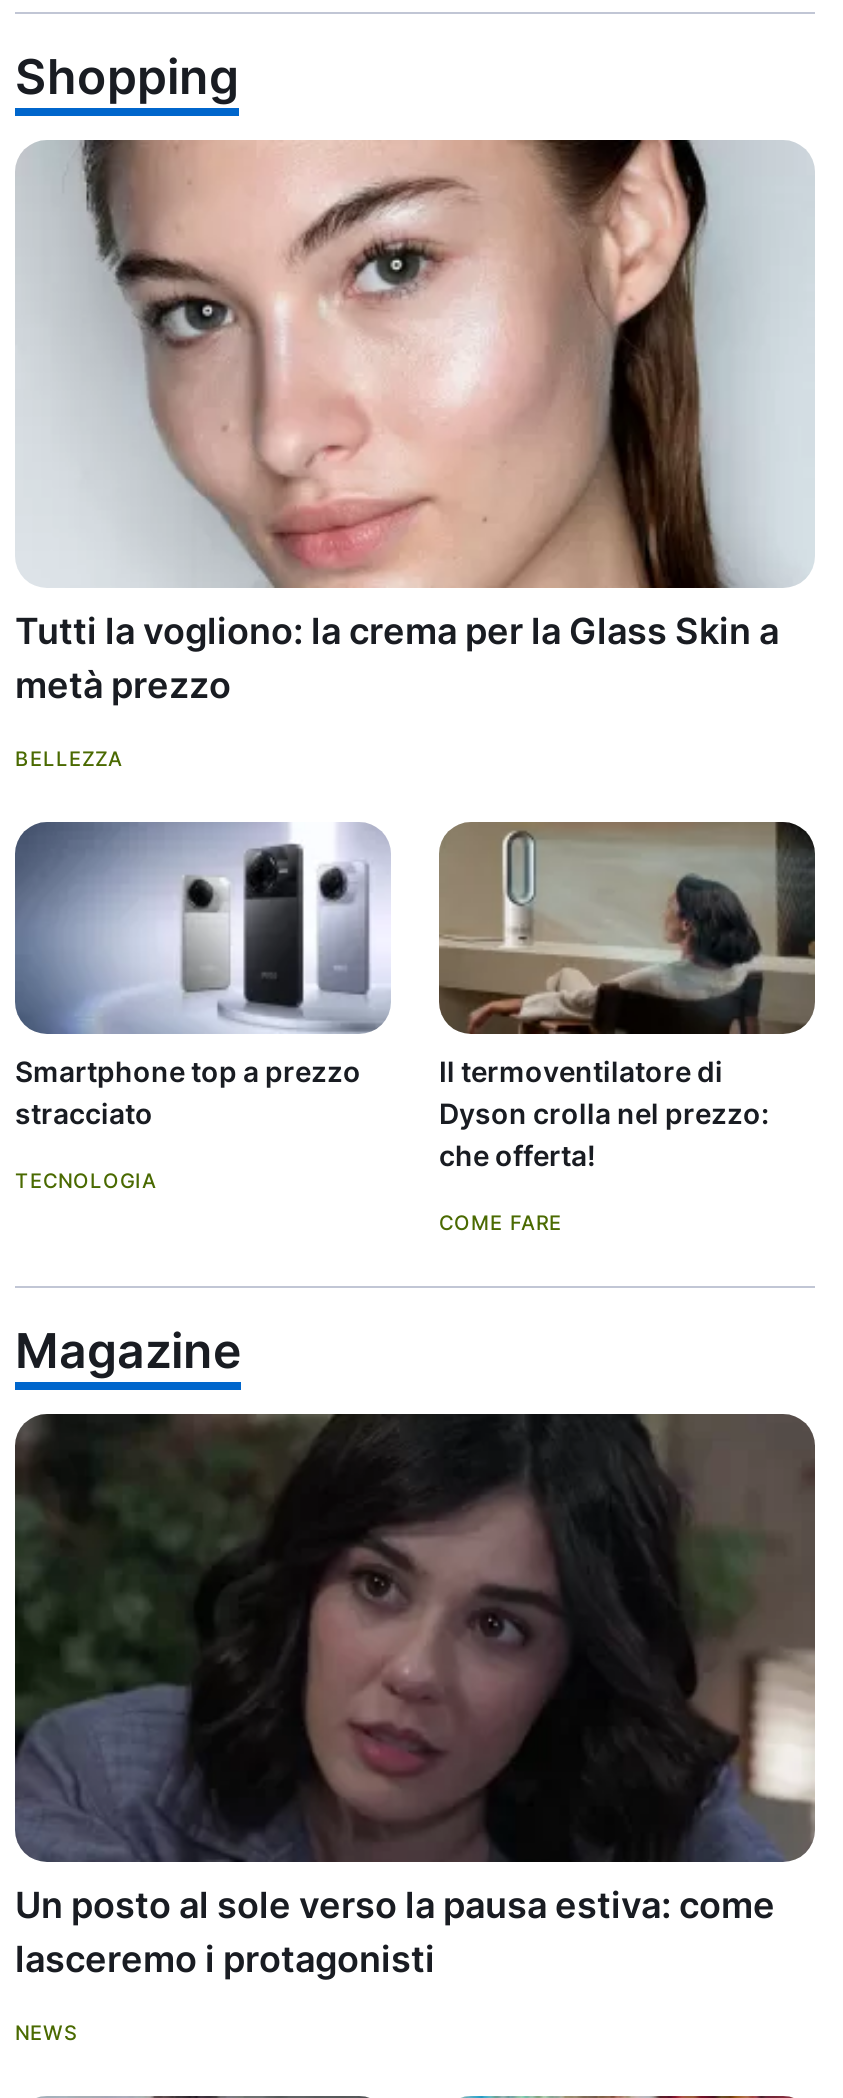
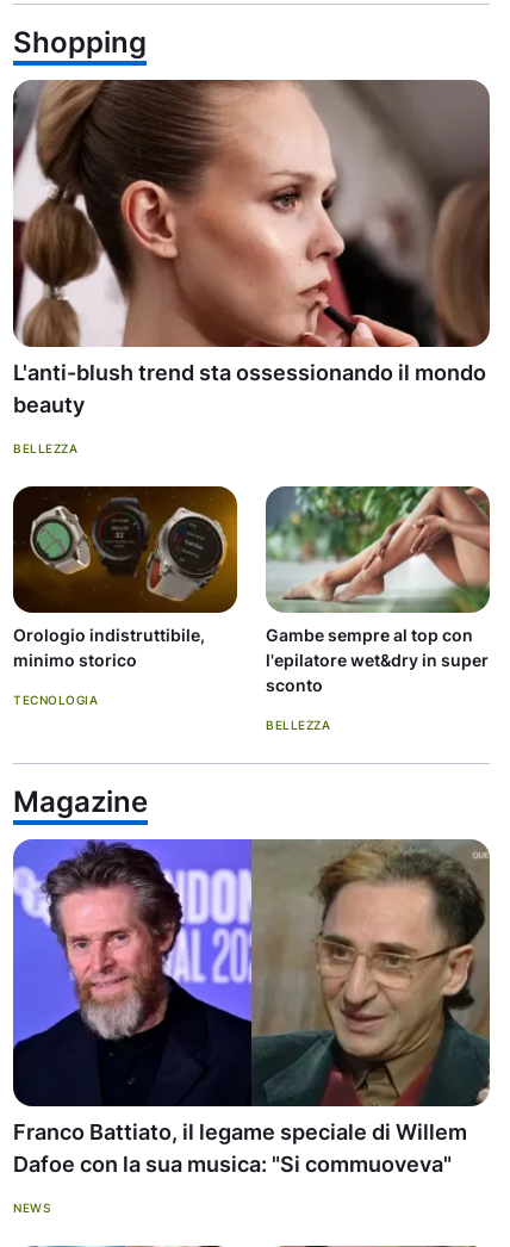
[15,138,815,707] [image] | Tutti la vogliono: la crema per la Glass Skin a | metà prezzo -> [12,79,491,418] [image] | L'anti-blush trend sta ossessionando il mondo | beauty
[13,820,391,1130] [image] | Smartphone top a prezzo | stracciato -> [12,485,238,670] [image] | Orologio indistruttibile, | minimo storico
[439,822,817,1172] [image] | Il termoventilatore di | Dyson crolla nel prezzo: | che offerta! -> [266,486,491,695] [image] | Gambe sempre al top con | l'epilatore wet&dry in super | sconto
[439,1210,562,1234] COME FARE -> [266,717,330,732] BELLEZZA
[13,1412,815,1981] [image] | Un posto al sole verso la pausa estiva: come | lasceremo i protagonisti -> [12,838,491,1177] [image] | Franco Battiato, il legame speciale di Willem | Dafoe con la sua musica: "Si commuoveva"

